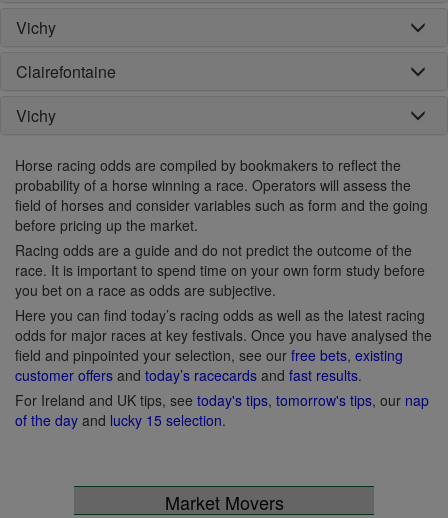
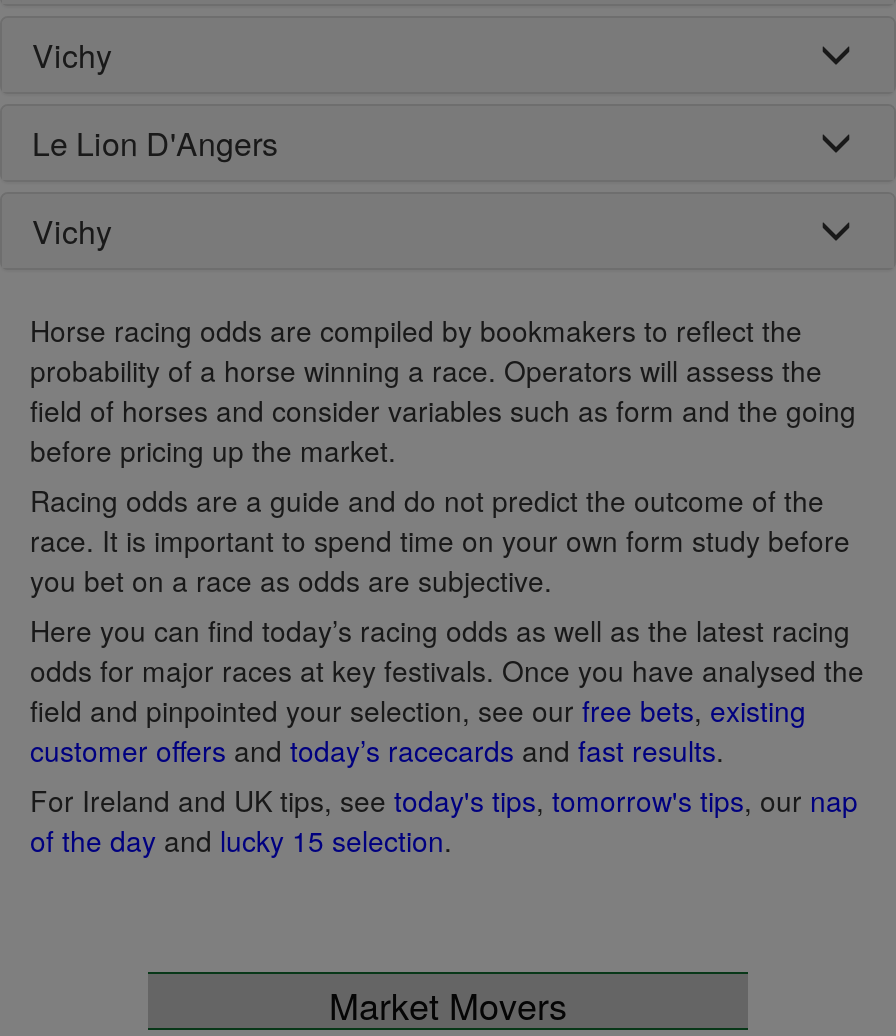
[16,60,116,83] Clairefontaine -> [32,120,278,166] Le Lion D'Angers

